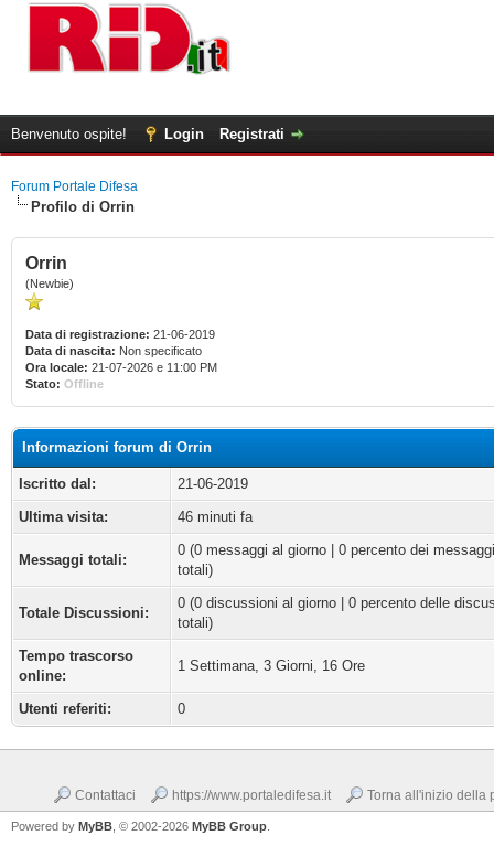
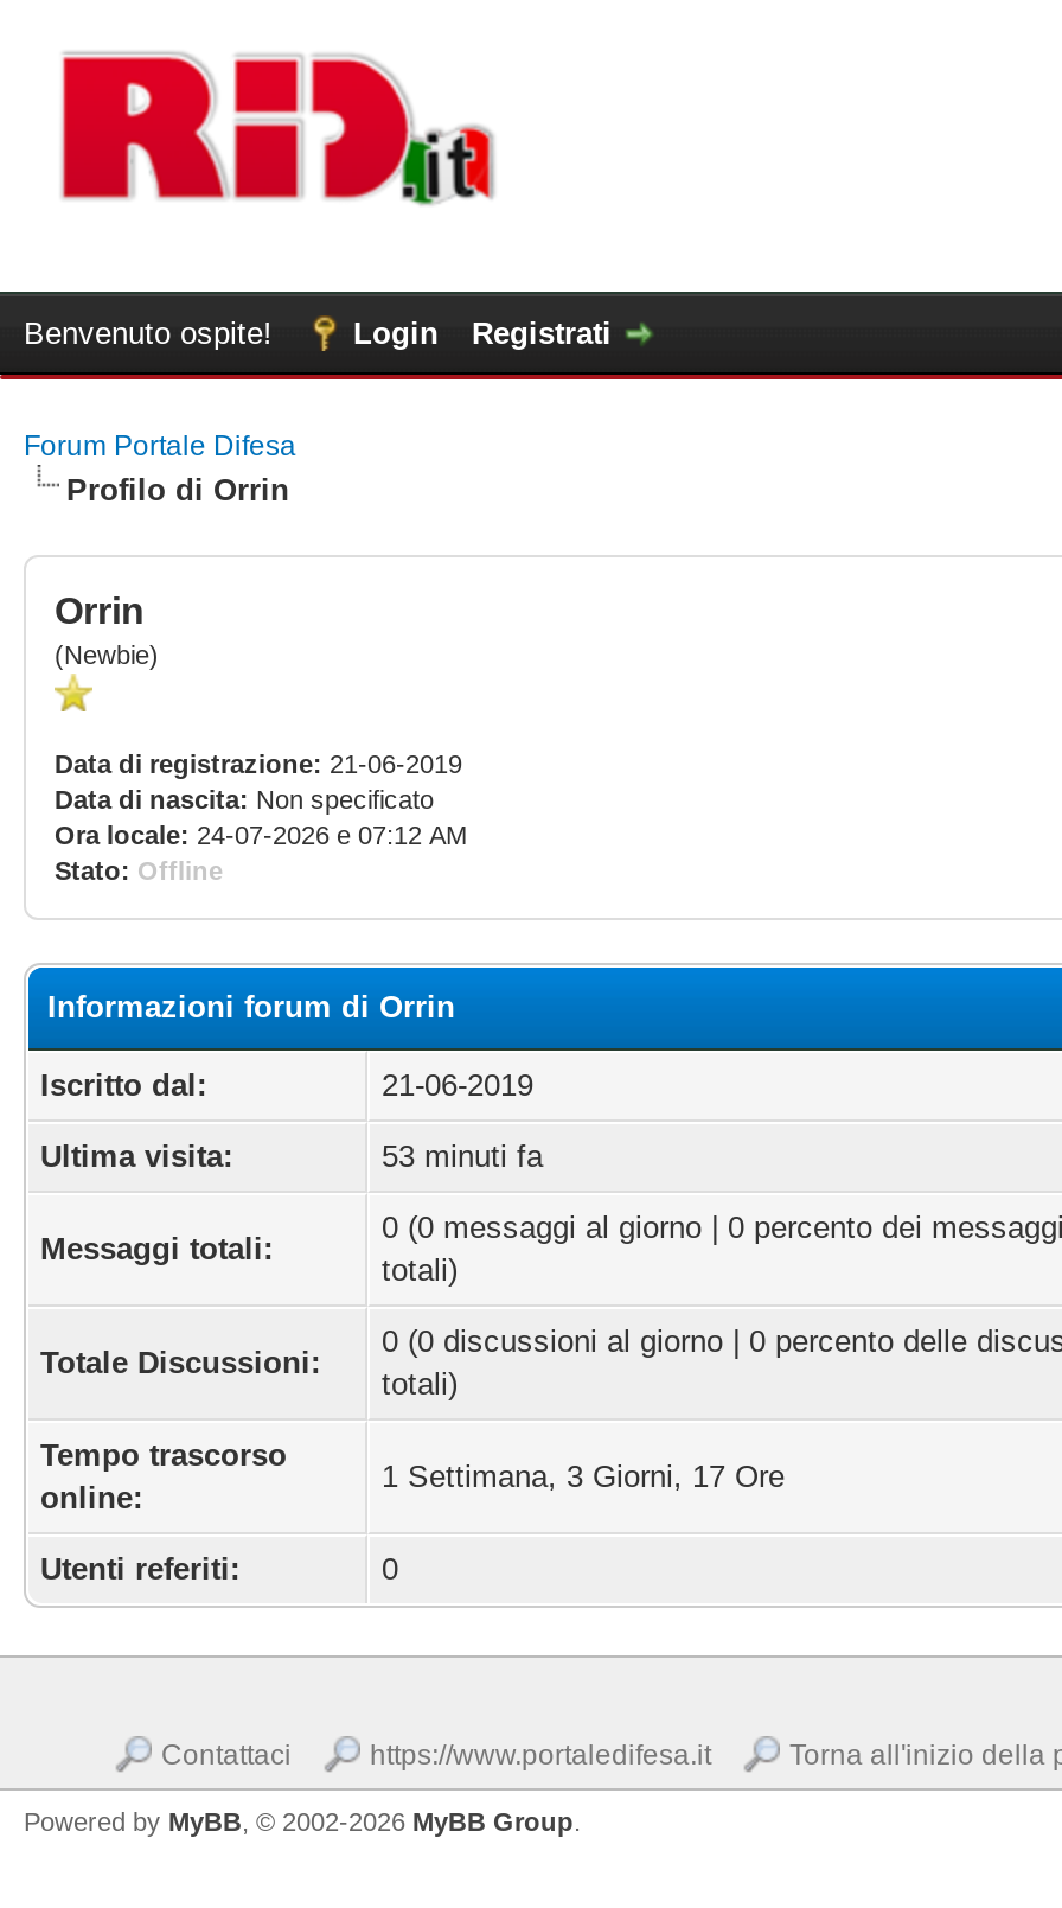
[25,361,217,374] Ora locale: 21-07-2026 e 11:00 PM -> [55,821,467,849] Ora locale: 24-07-2026 e 07:12 AM
[178,509,253,525] 46 minuti fa -> [382,1138,543,1174] 53 minuti fa
[178,657,365,674] 1 Settimana, 3 Giorni, 16 Ore -> [382,1459,785,1494] 1 Settimana, 3 Giorni, 17 Ore

